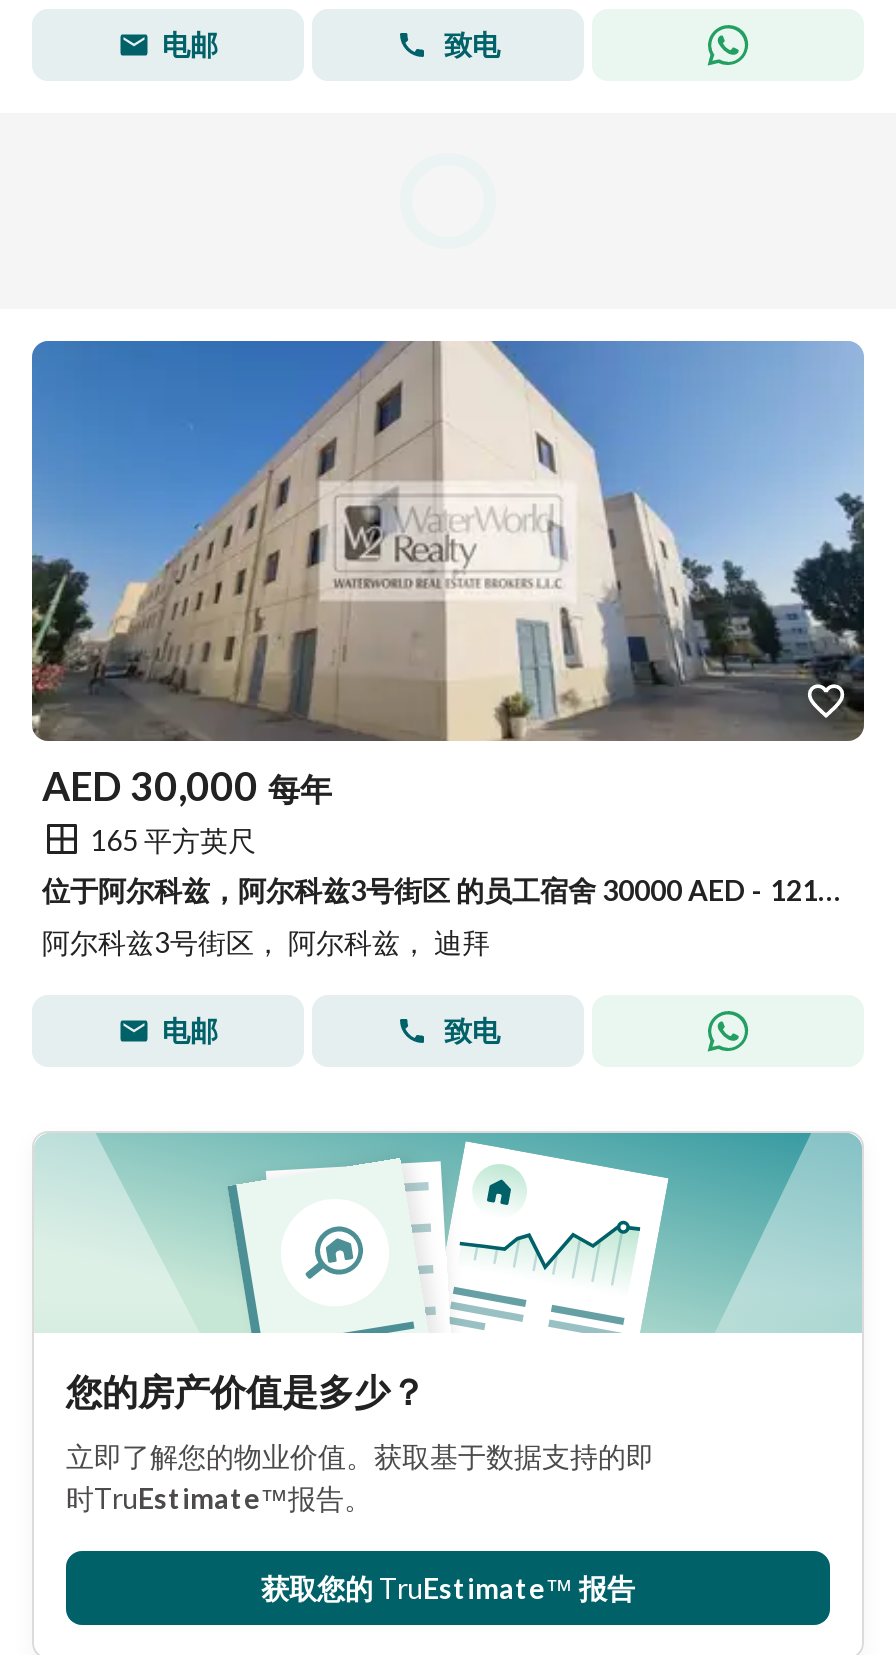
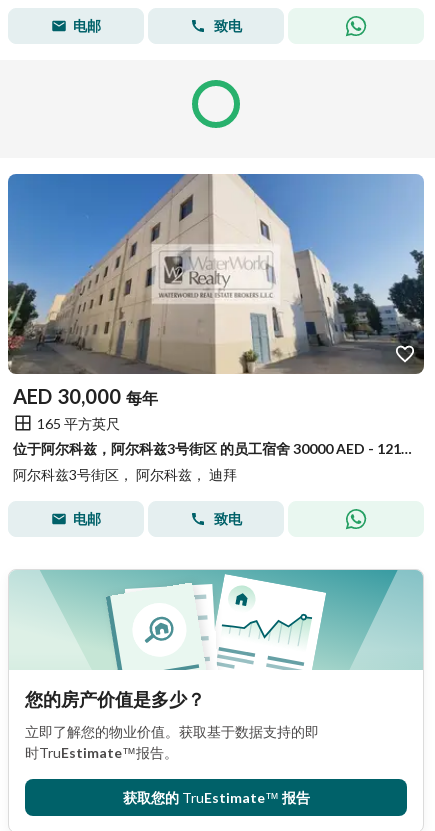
none -> [191,79,241,129] [image]

